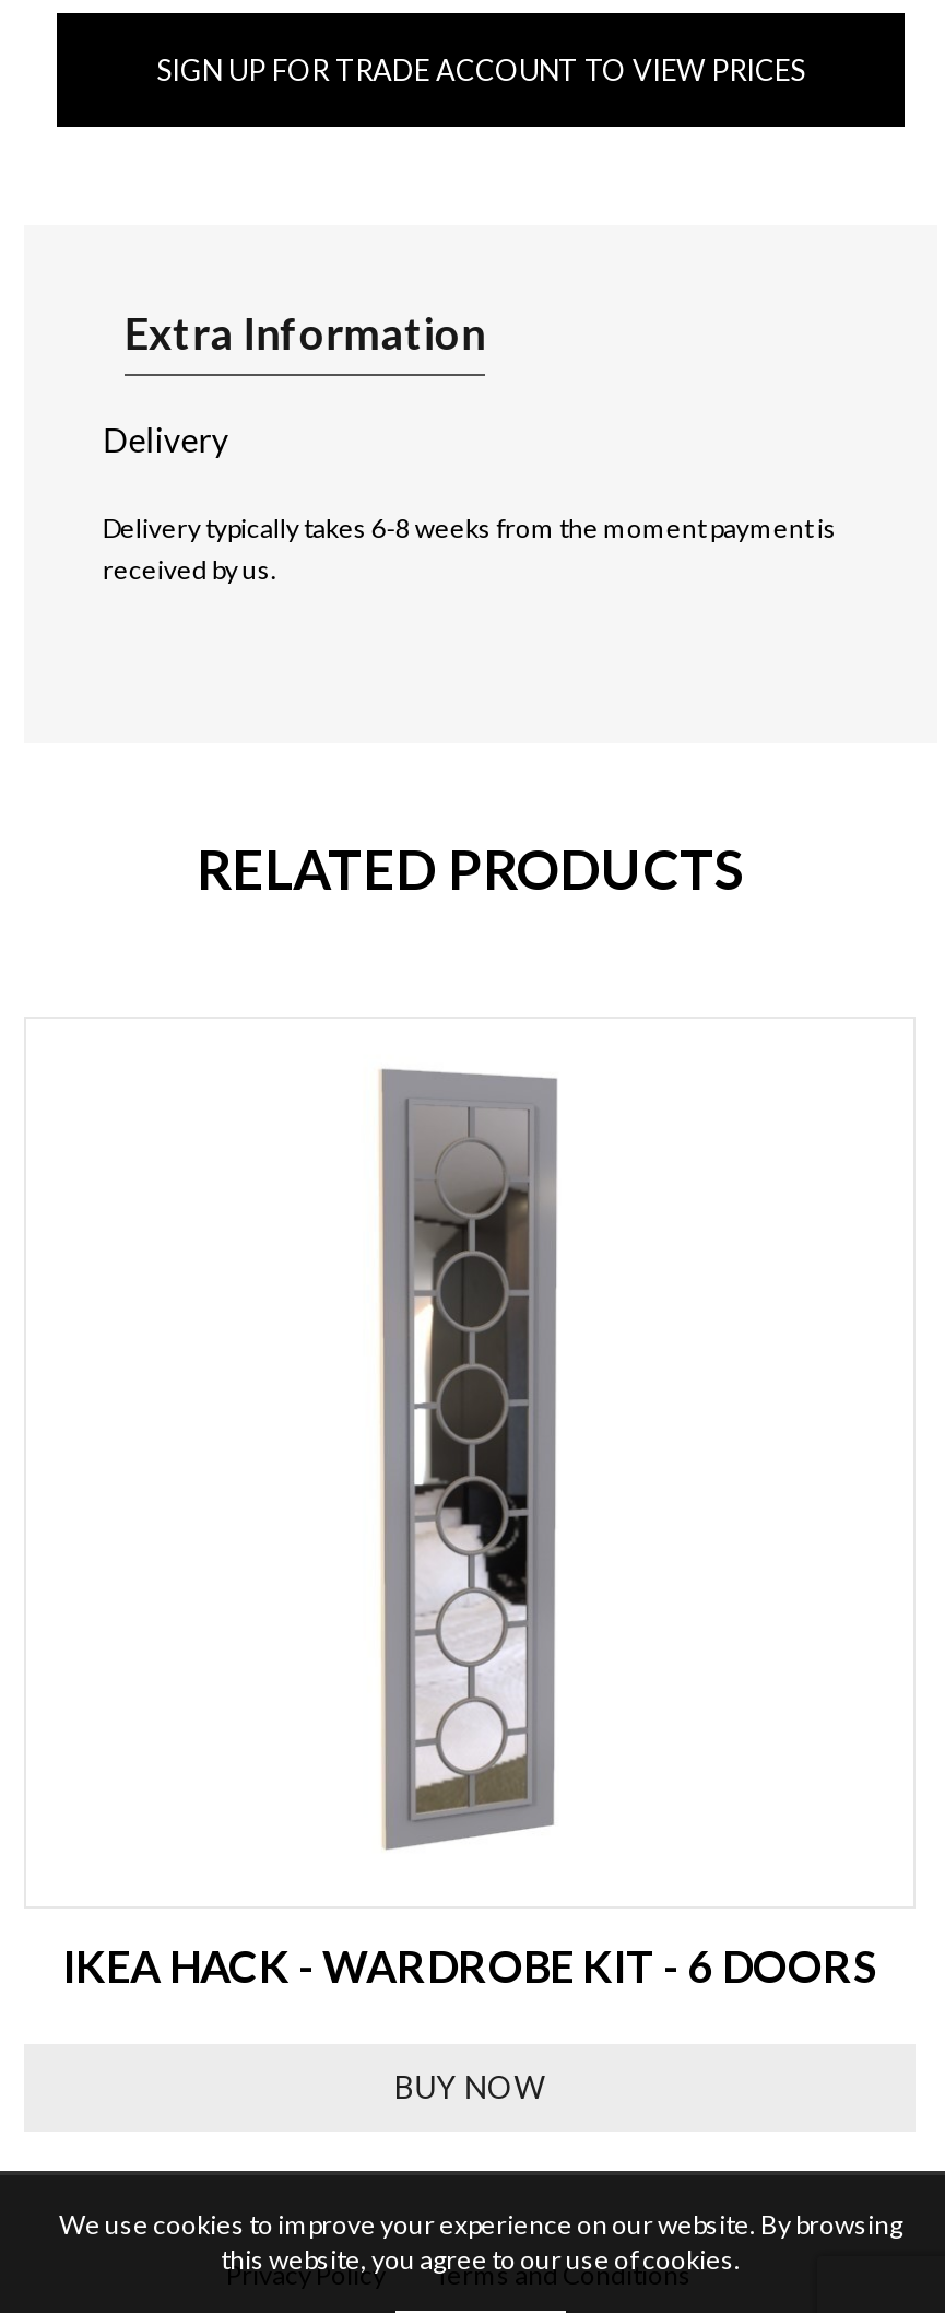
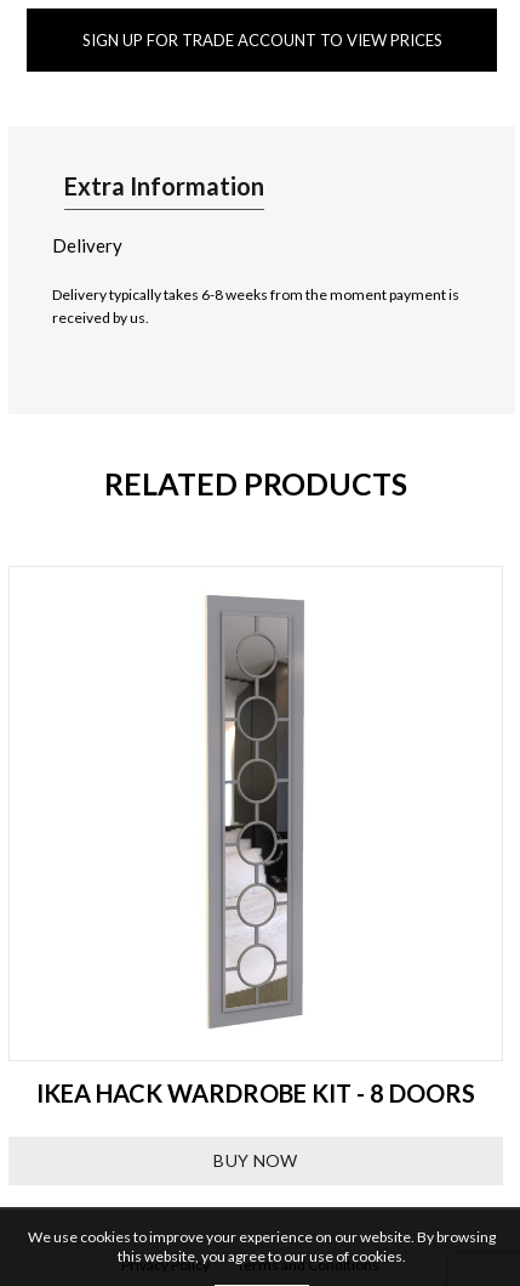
[62,1940,877,1992] IKEA HACK - WARDROBE KIT - 6 DOORS -> [36,1079,475,1108] IKEA HACK WARDROBE KIT - 8 DOORS

